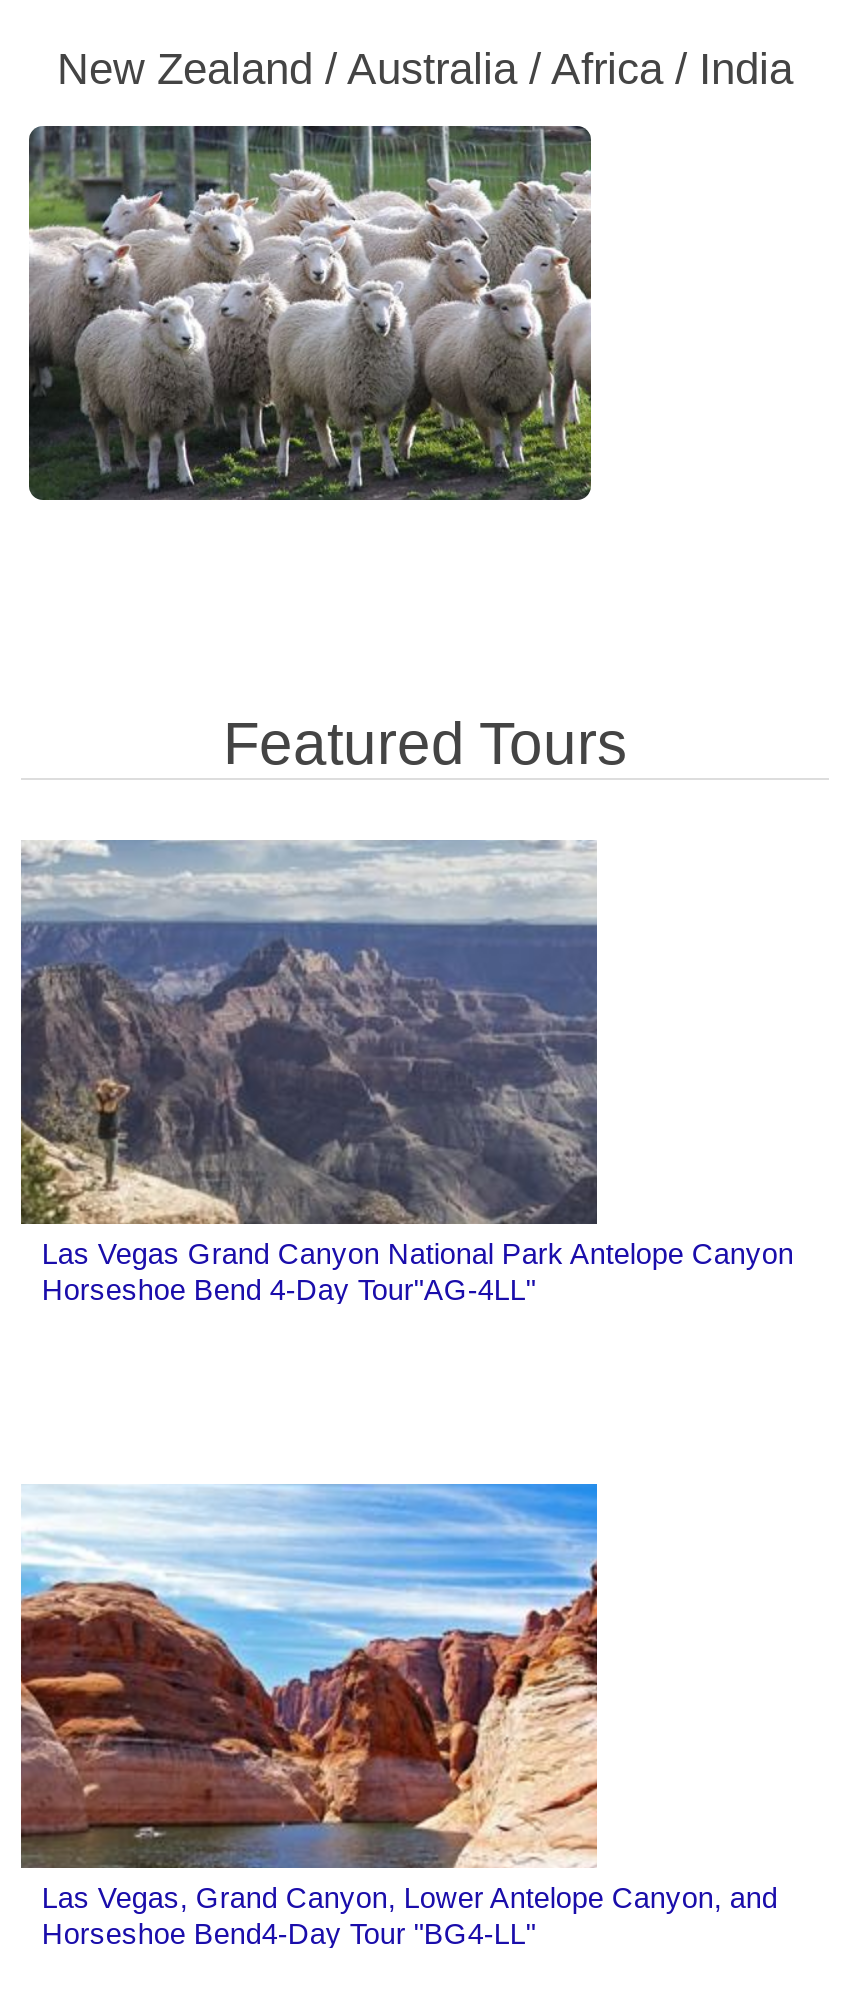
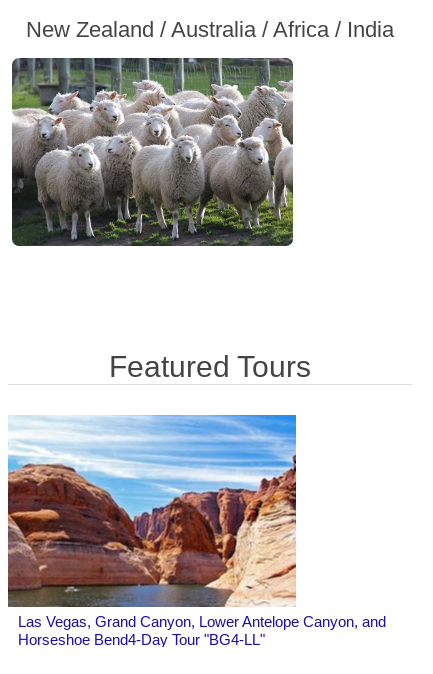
[19,838,794,1305] [image] | Las Vegas Grand Canyon National Park Antelope Canyon | Horseshoe Bend 4-Day Tour"AG-4LL" -> none

